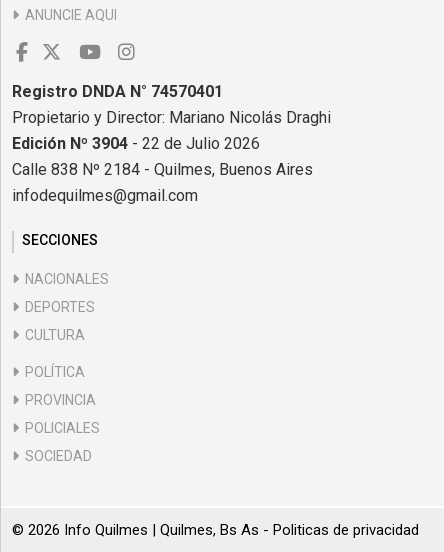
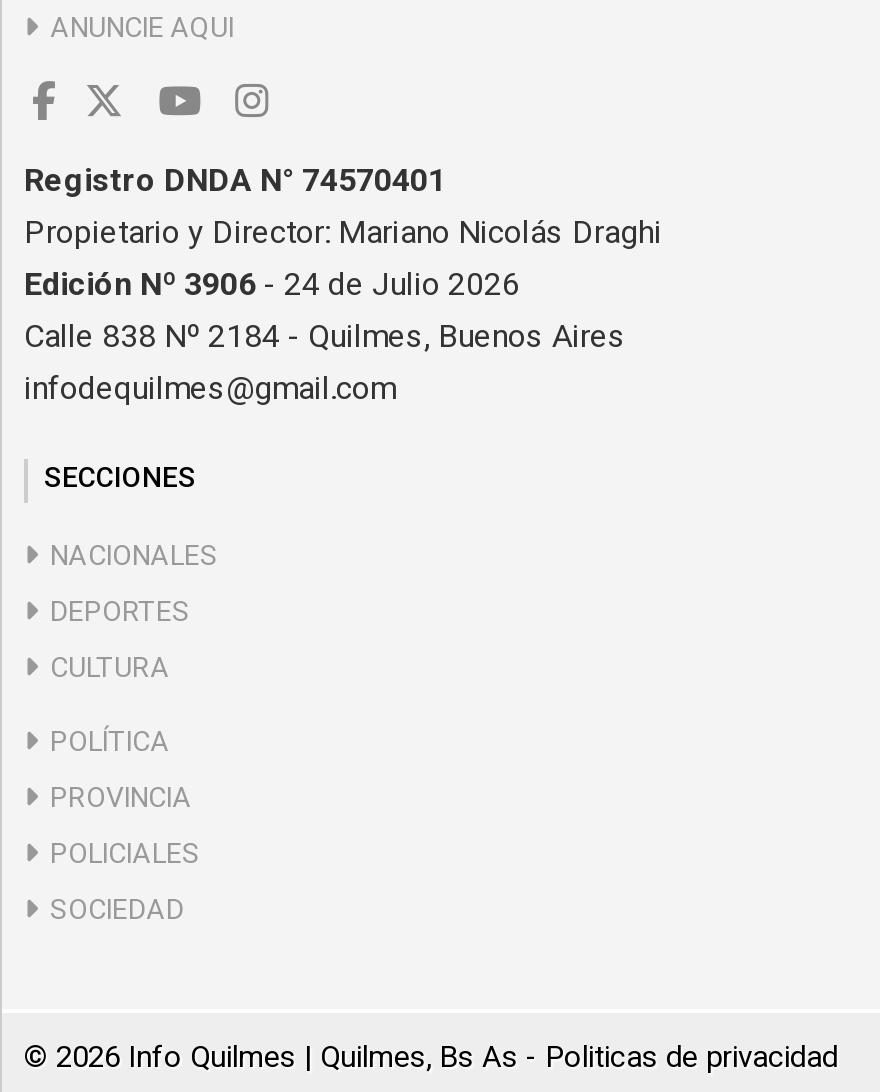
[12,134,260,153] Edición Nº 3904 - 22 de Julio 2026 -> [24,265,520,303] Edición Nº 3906 - 24 de Julio 2026

